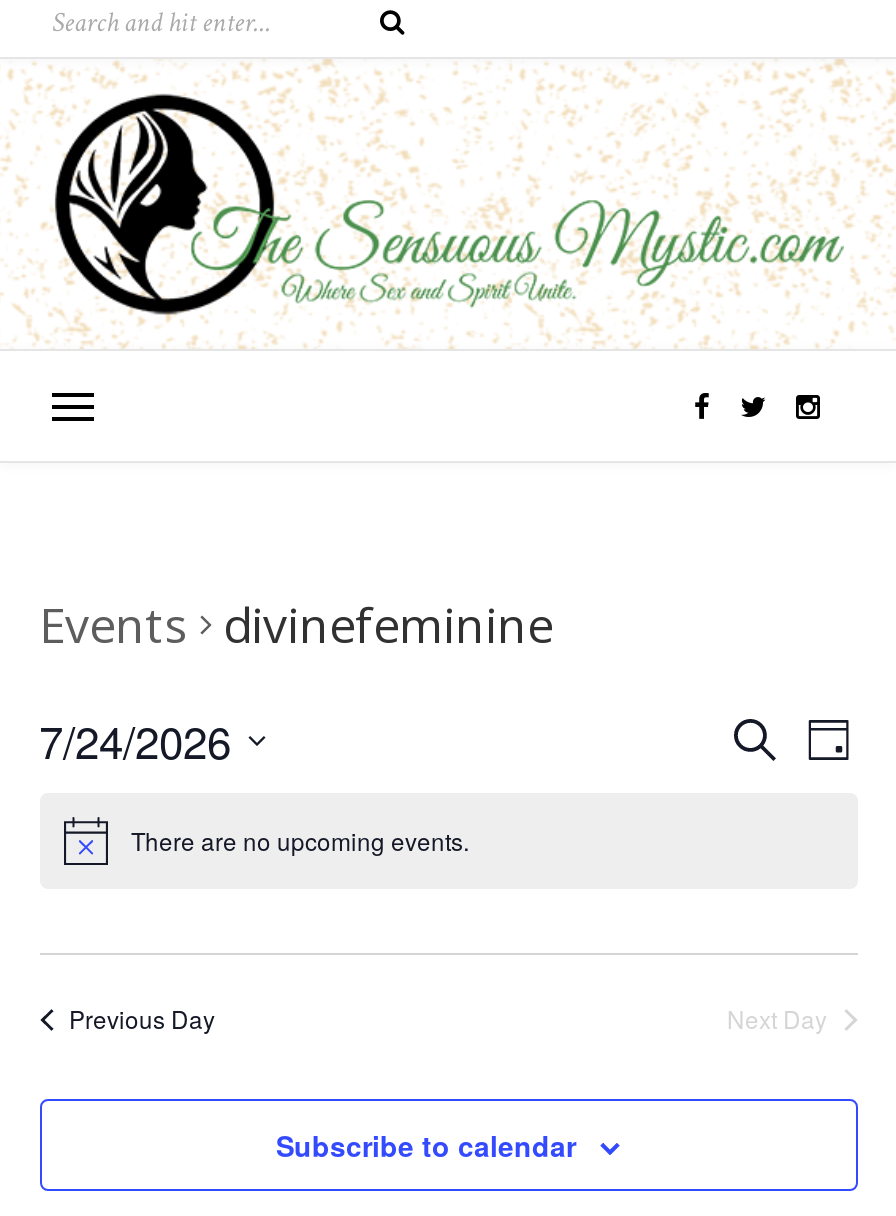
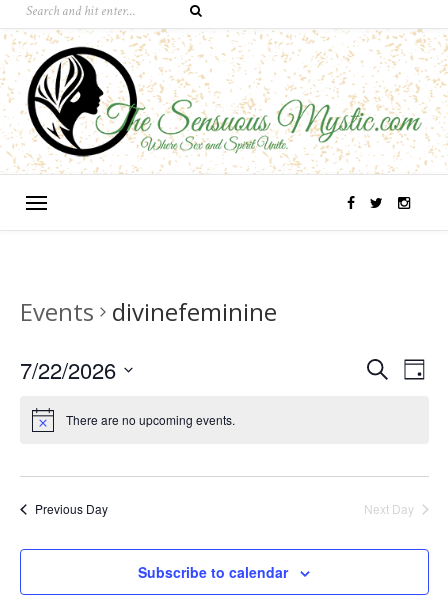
[39,709,231,771] 7/24/2026 -> [19,354,115,385] 7/22/2026

